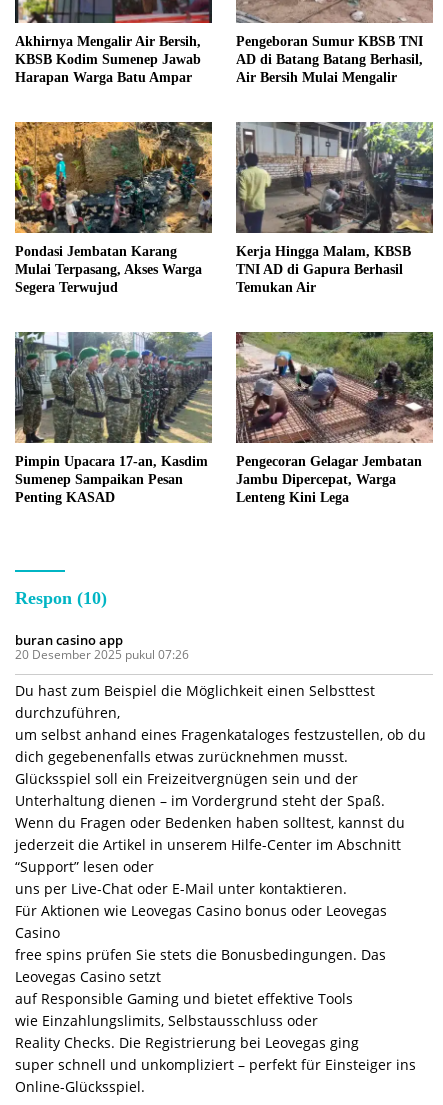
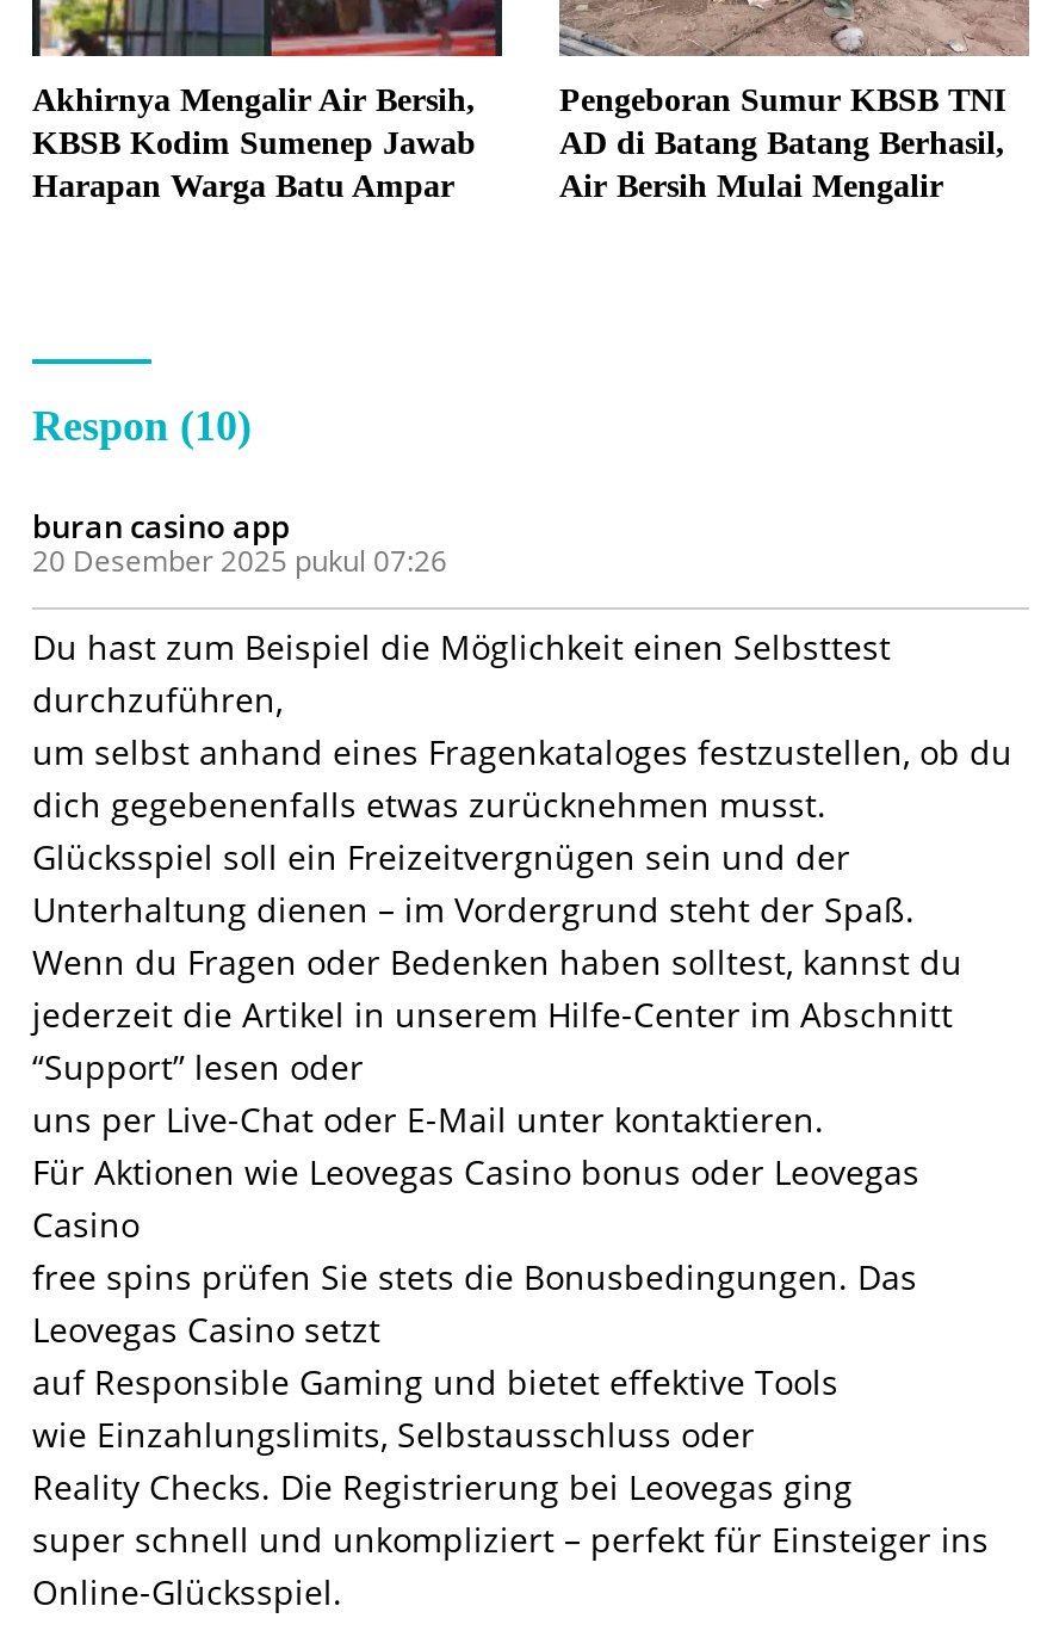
[14,121,213,295] [image] | Pondasi Jembatan Karang | Mulai Terpasang, Akses Warga | Segera Terwujud -> none
[236,121,434,295] [image] | Kerja Hingga Malam, KBSB | TNI AD di Gapura Berhasil | Temukan Air -> none
[14,331,213,505] [image] | Pimpin Upacara 17-an, Kasdim | Sumenep Sampaikan Pesan | Penting KASAD -> none
[236,331,434,505] [image] | Pengecoran Gelagar Jembatan | Jambu Dipercepat, Warga | Lenteng Kini Lega -> none

